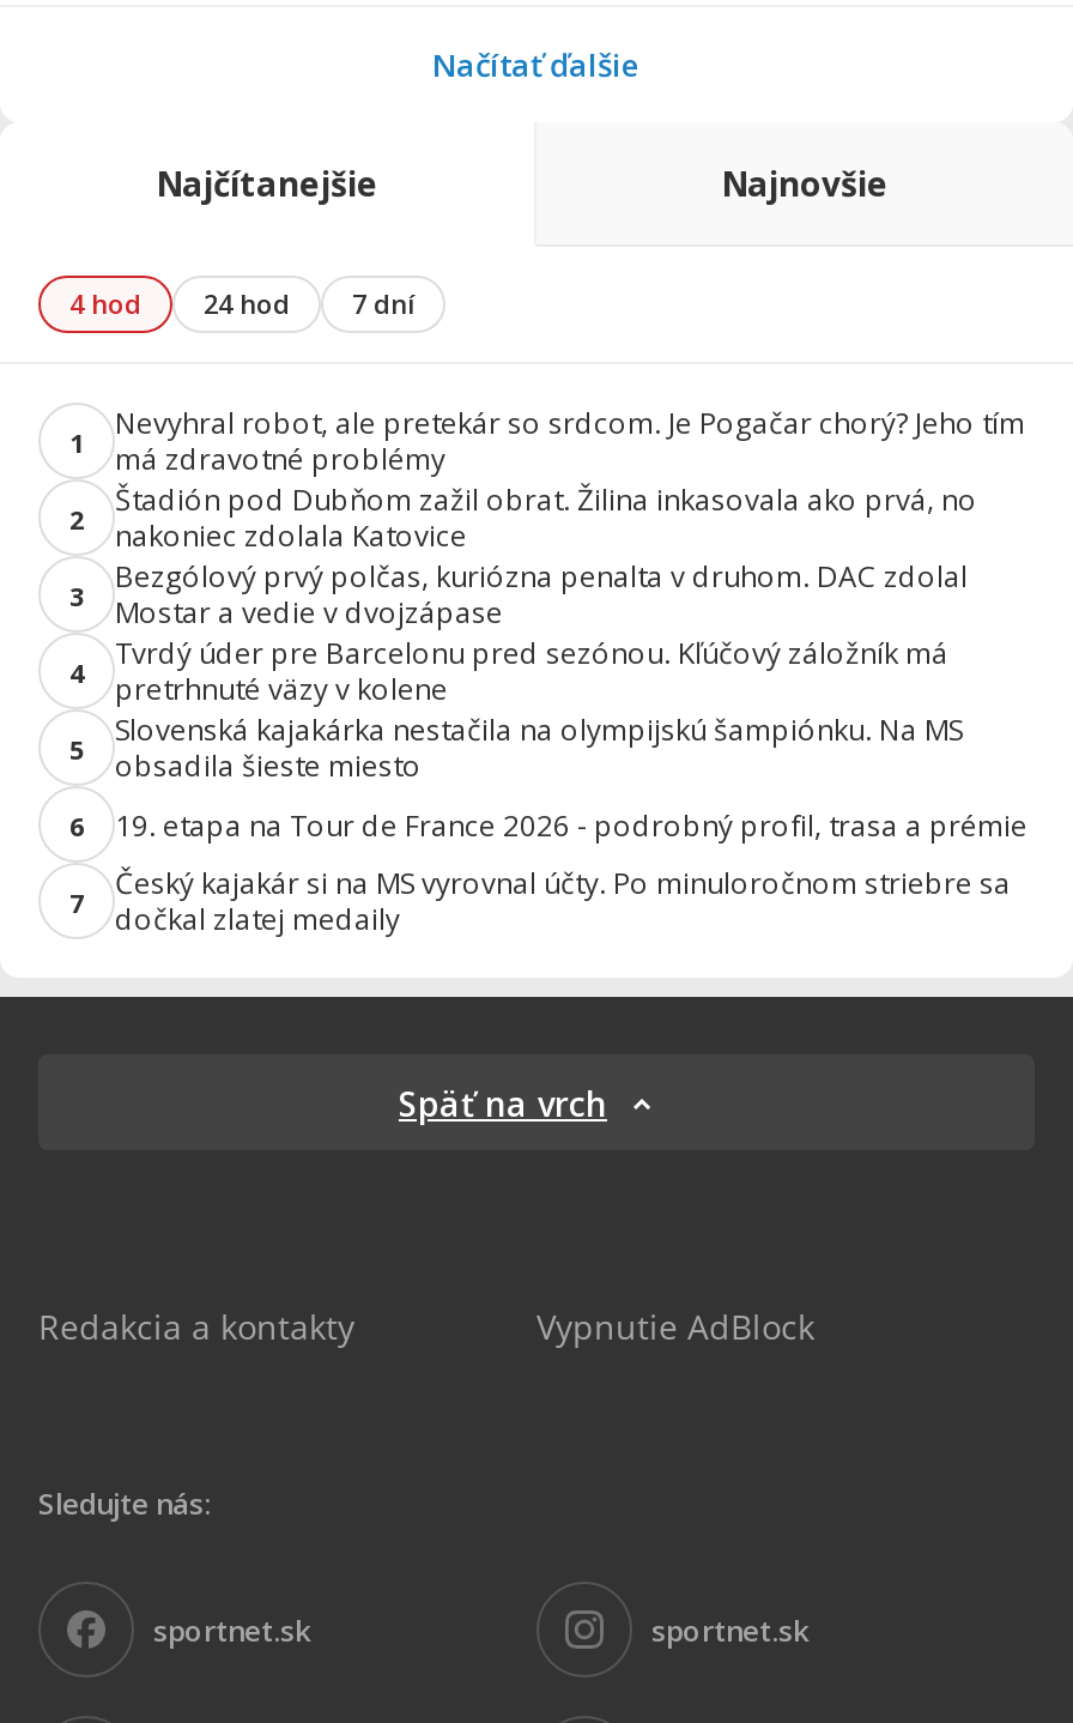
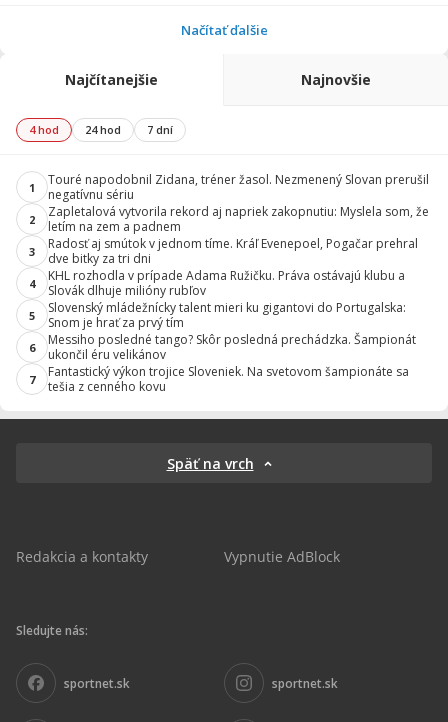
[115,403,1025,479] Nevyhral robot, ale pretekár so srdcom. Je Pogačar chorý? Jeho tím | má zdravotné problémy -> [48,171,429,203] Touré napodobnil Zidana, tréner žasol. Nezmenený Slovan prerušil | negatívnu sériu
[115,479,977,556] Štadión pod Dubňom zažil obrat. Žilina inkasovala ako prvá, no | nakoniec zdolala Katovice -> [48,203,429,235] Zapletalová vytvorila rekord aj napriek zakopnutiu: Myslela som, že | letím na zem a padnem
[115,556,968,633] Bezgólový prvý polčas, kuriózna penalta v druhom. DAC zdolal | Mostar a vedie v dvojzápase -> [48,235,418,267] Radosť aj smútok v jednom tíme. Kráľ Evenepoel, Pogačar prehral | dve bitky za tri dni
[115,633,948,709] Tvrdý úder pre Barcelonu pred sezónou. Kľúčový záložník má | pretrhnuté väzy v kolene -> [48,267,405,299] KHL rozhodla v prípade Adama Ružičku. Práva ostávajú klubu a | Slovák dlhuje milióny rubľov
[115,709,963,786] Slovenská kajakárka nestačila na olympijskú šampiónku. Na MS | obsadila šieste miesto -> [48,299,406,331] Slovenský mládežnícky talent mieri ku gigantovi do Portugalska: | Snom je hrať za prvý tím
[115,804,1027,845] 19. etapa na Tour de France 2026 - podrobný profil, trasa a prémie -> [48,331,416,363] Messiho posledné tango? Skôr posledná prechádzka. Šampionát | ukončil éru velikánov
[115,863,1011,939] Český kajakár si na MS vyrovnal účty. Po minuloročnom striebre sa | dočkal zlatej medaily -> [48,363,409,395] Fantastický výkon trojice Sloveniek. Na svetovom šampionáte sa | tešia z cenného kovu

